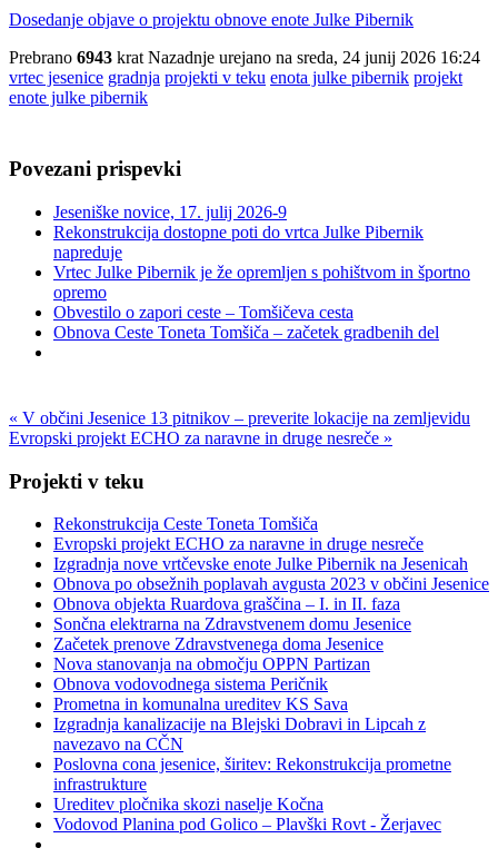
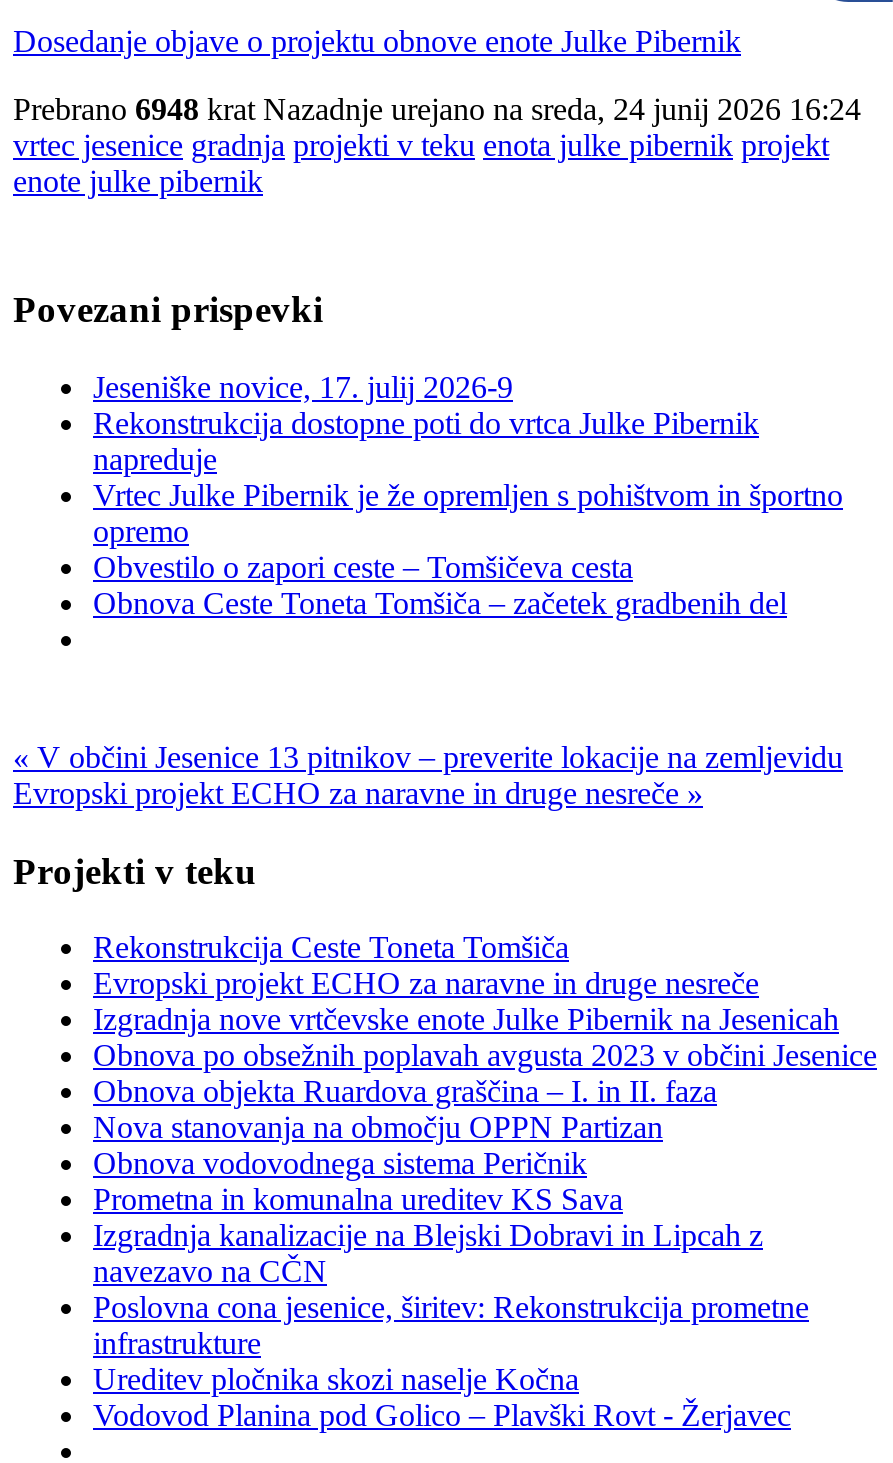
[9,48,480,67] Prebrano 6943 krat Nazadnje urejano na sreda, 24 junij 2026 16:24 -> [13,93,861,127] Prebrano 6948 krat Nazadnje urejano na sreda, 24 junij 2026 16:24
[53,615,411,654] Sončna elektrarna na Zdravstvenem domu Jesenice | Začetek prenove Zdravstvenega doma Jesenice -> none

